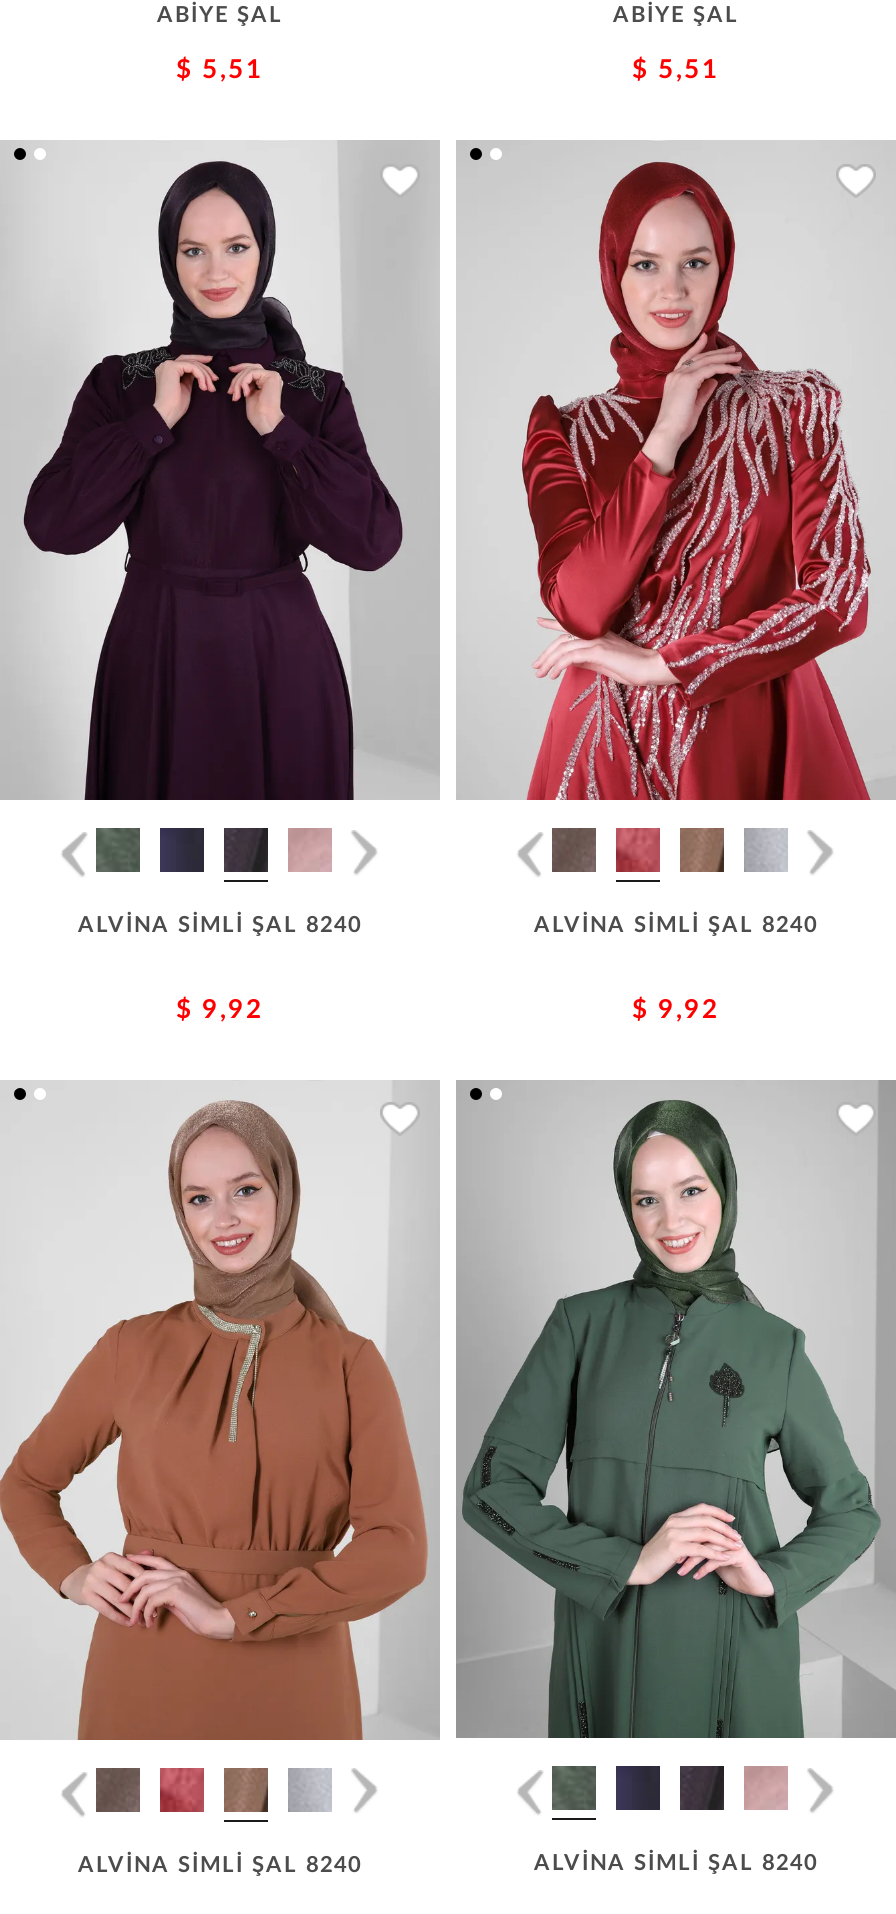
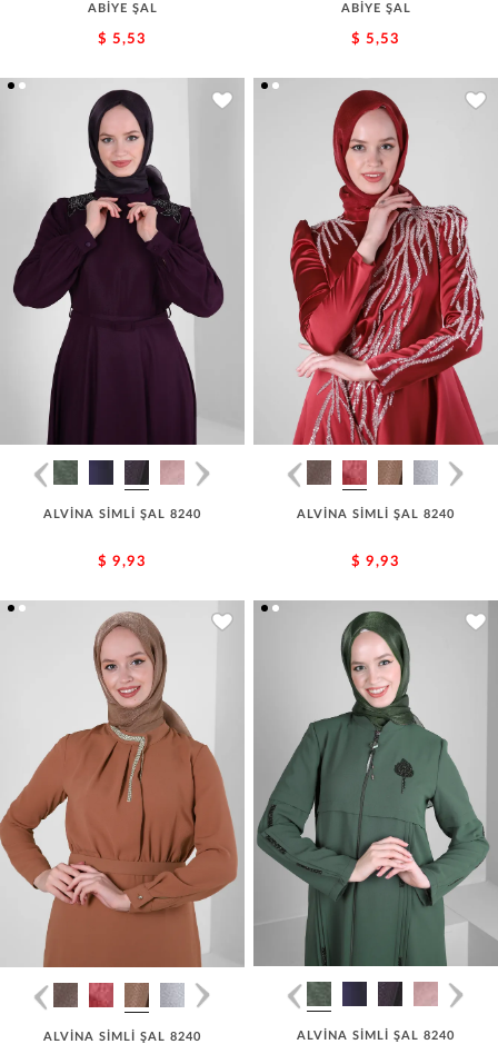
[176,59,264,85] $ 5,51 -> [98,33,147,47] $ 5,53
[632,59,720,85] $ 5,51 -> [351,33,400,47] $ 5,53
[176,998,264,1024] $ 9,92 -> [98,555,147,569] $ 9,93
[632,998,720,1024] $ 9,92 -> [351,555,400,569] $ 9,93

